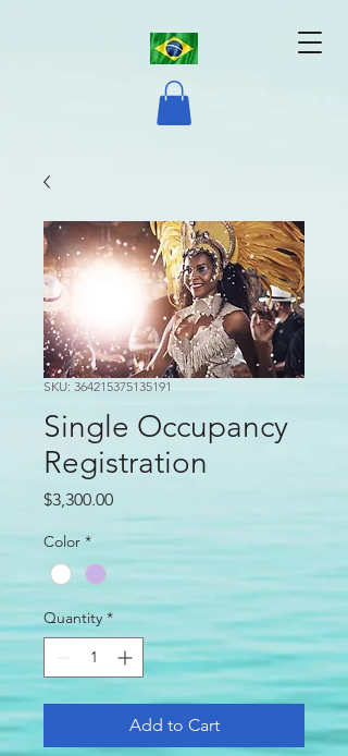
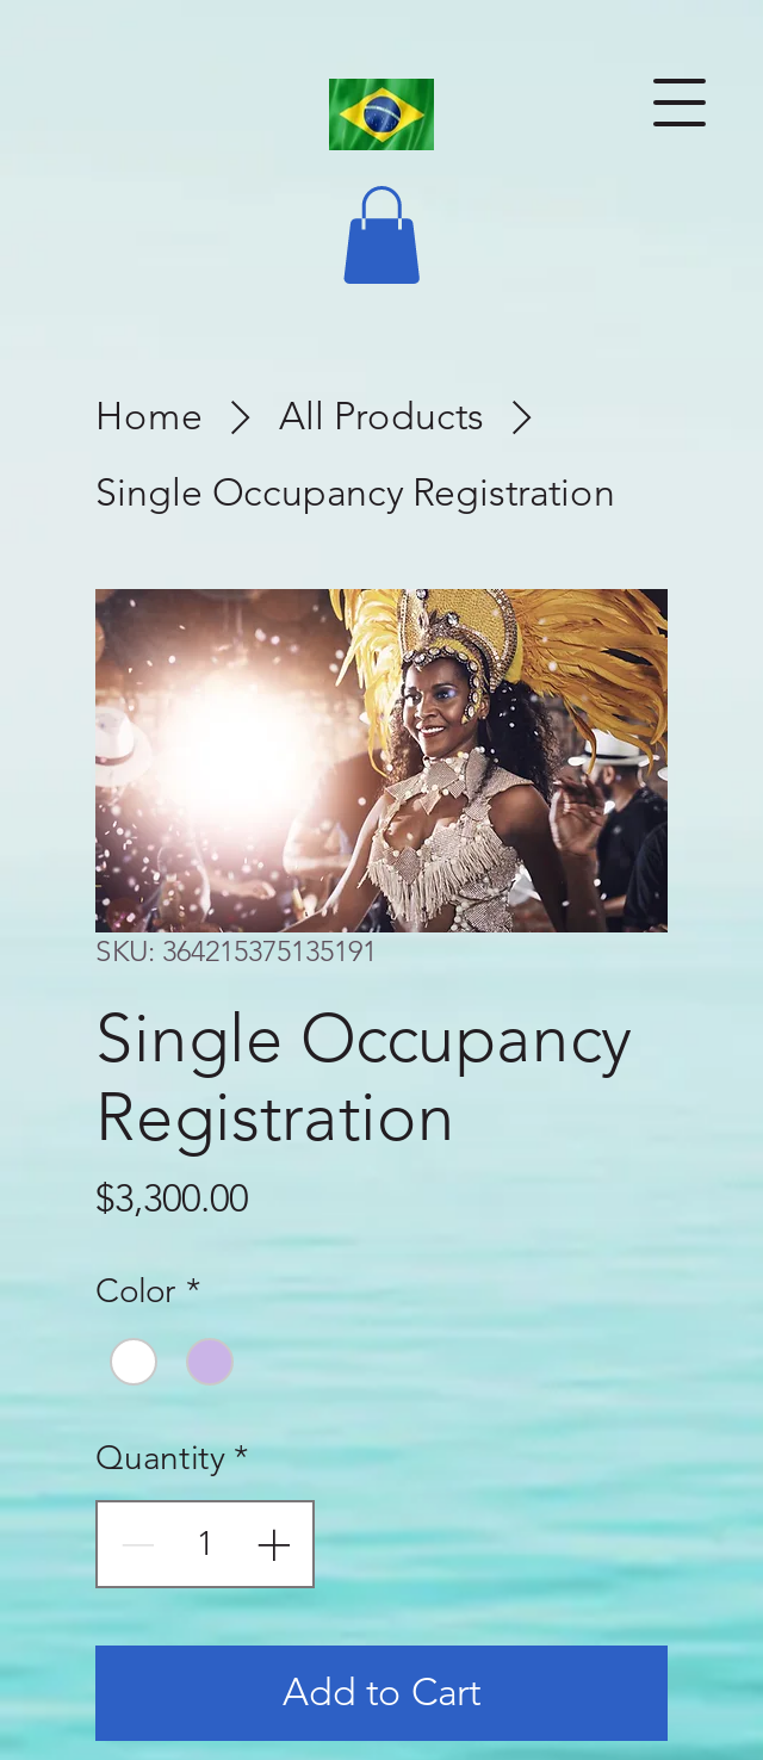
none -> [95,393,615,514] Home | All Products | Single Occupancy Registration
moved [3,607,345,753] -> [7,1436,756,1753]: [image]

